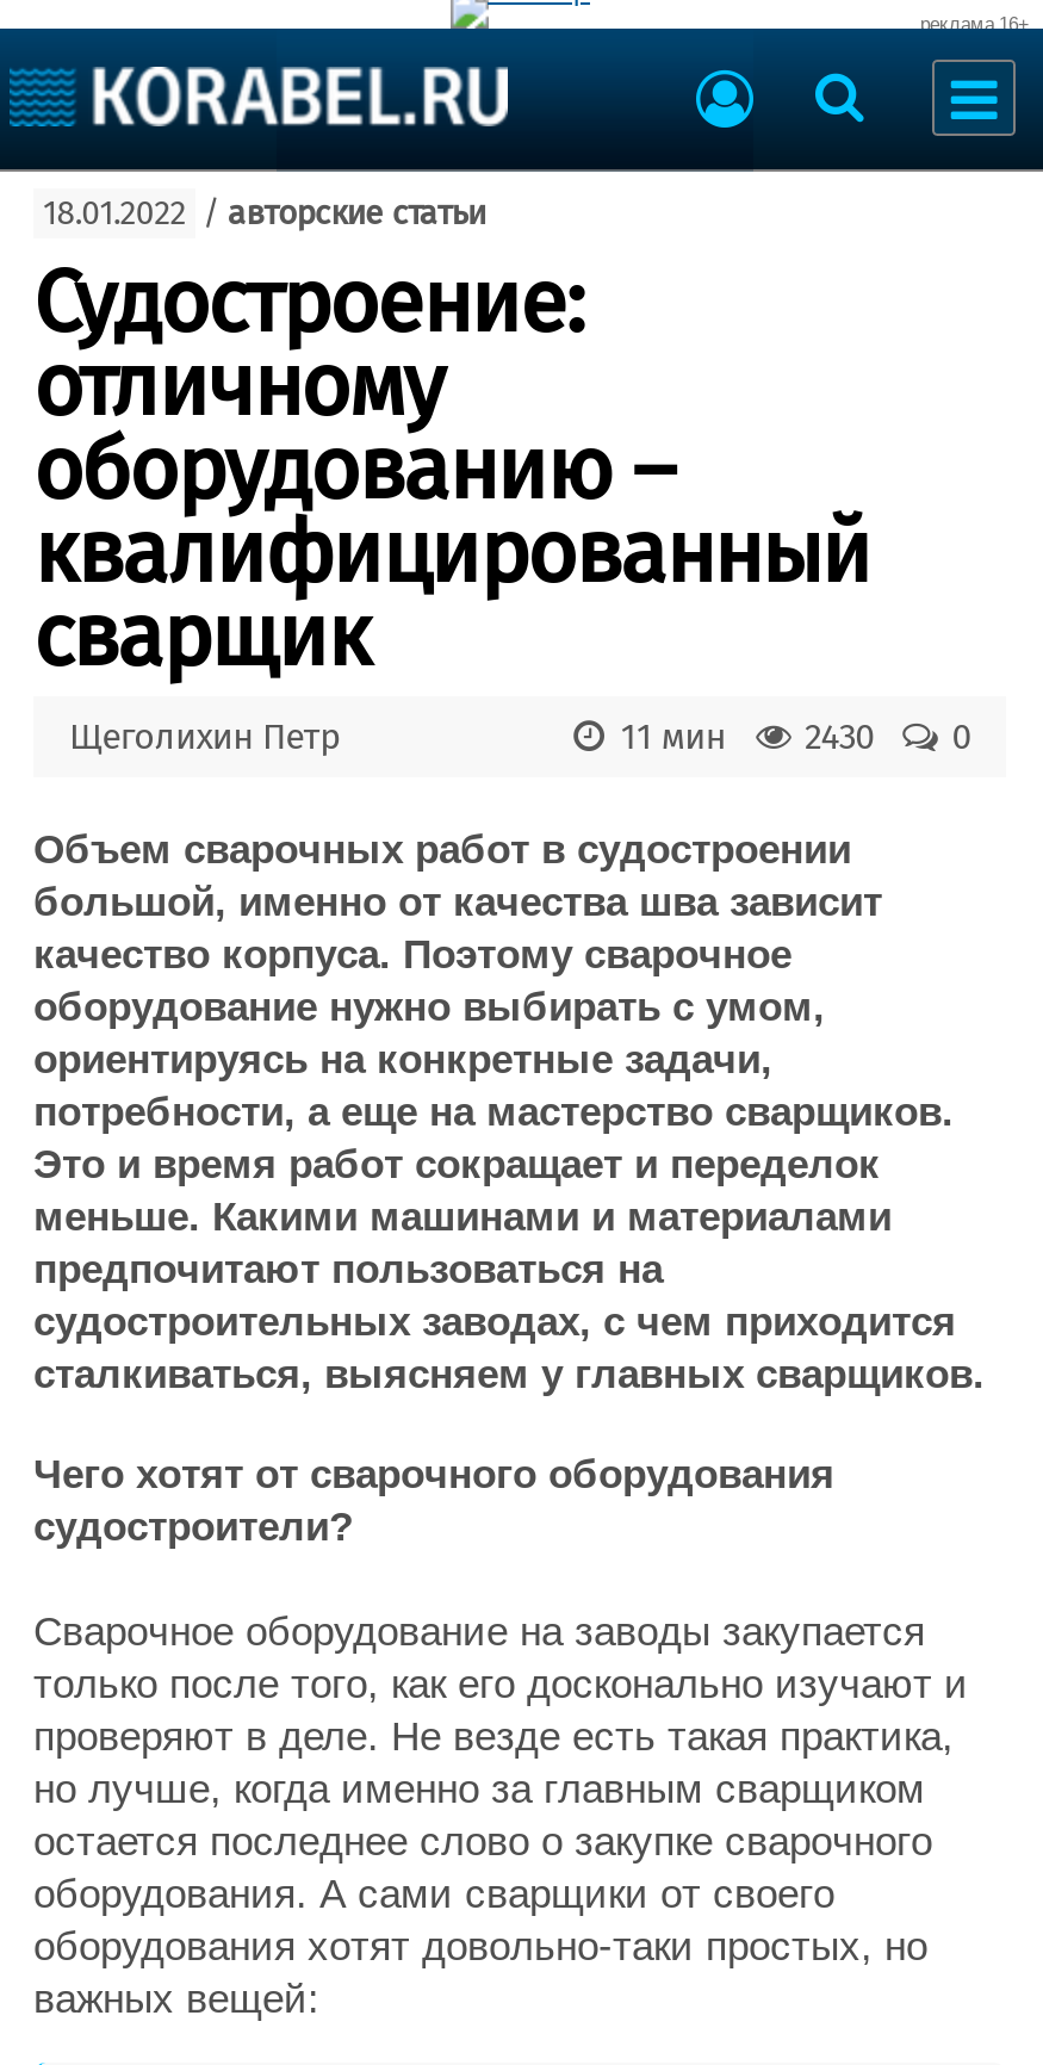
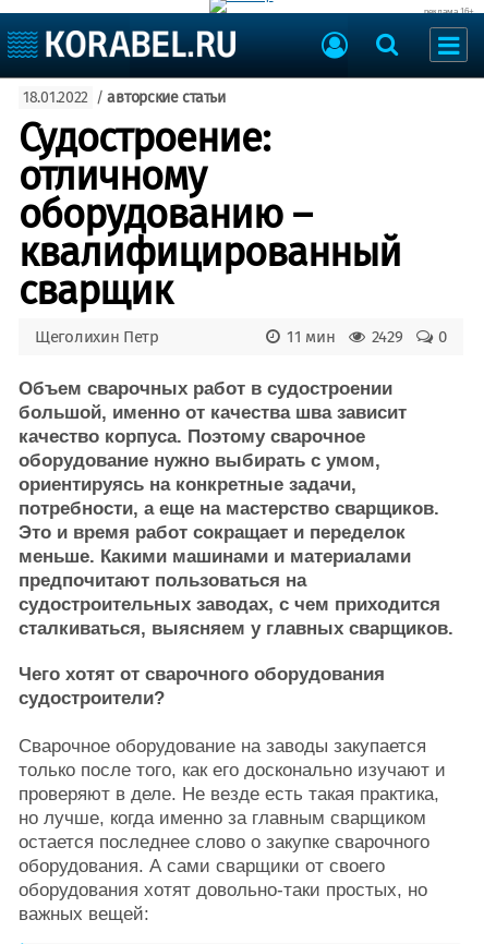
[796,715,873,758] 2430 -> [367,327,403,347] 2429

